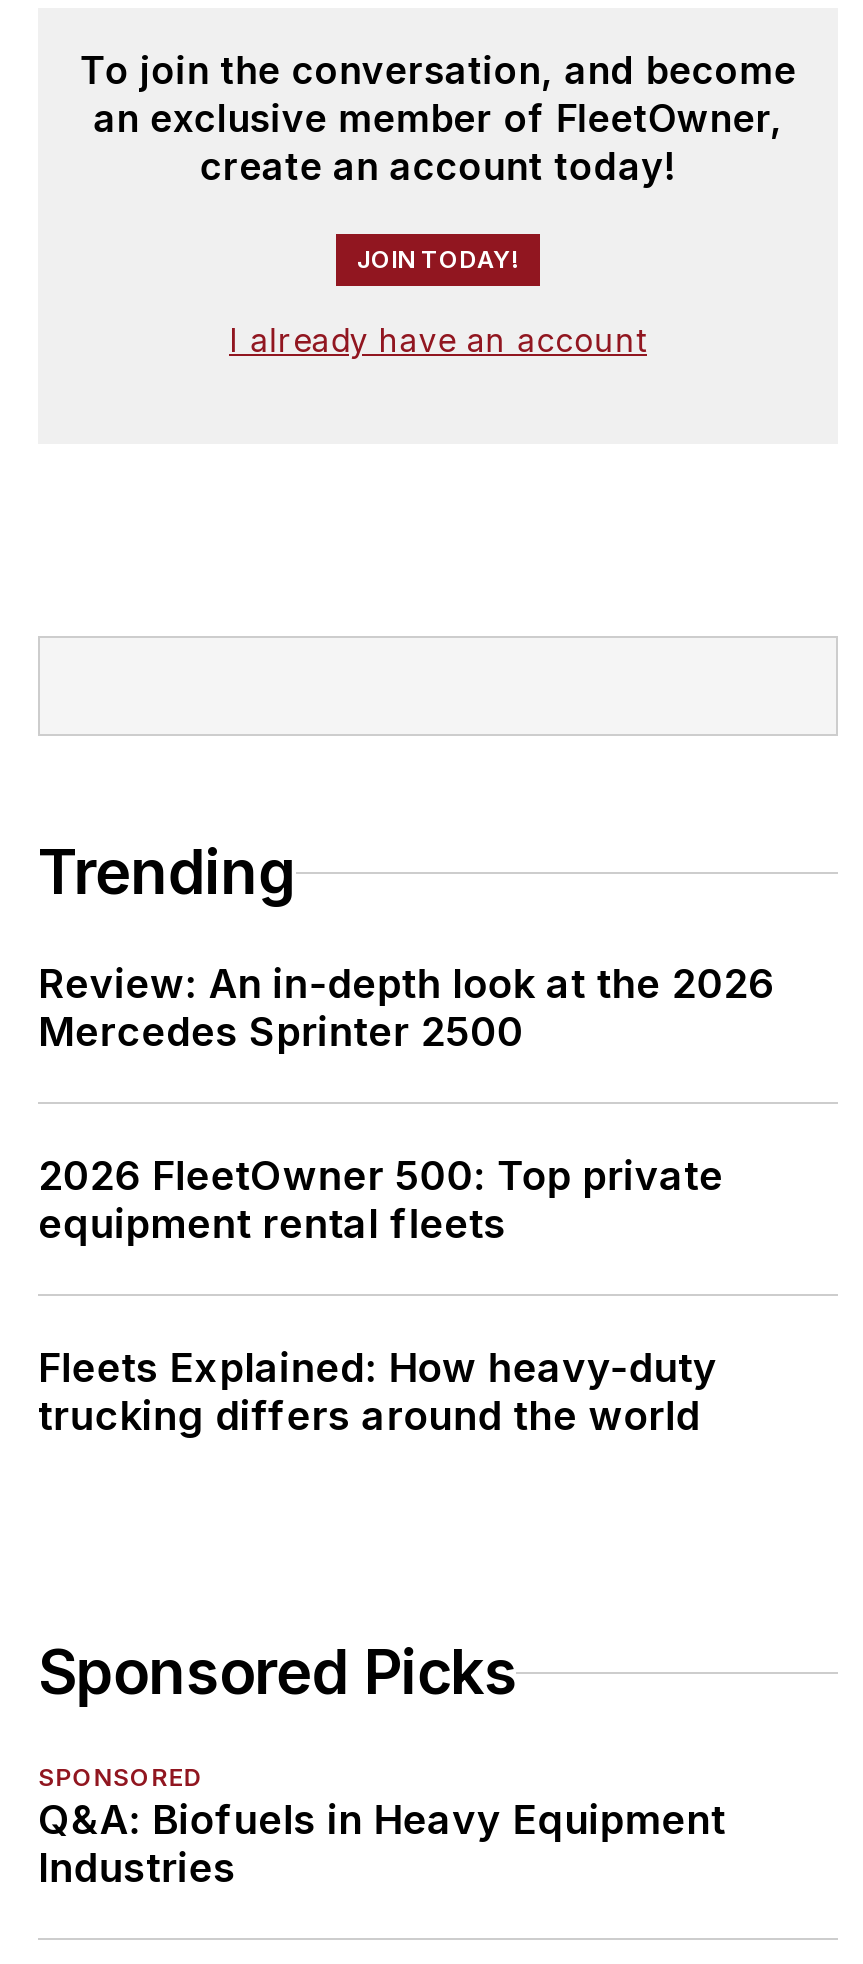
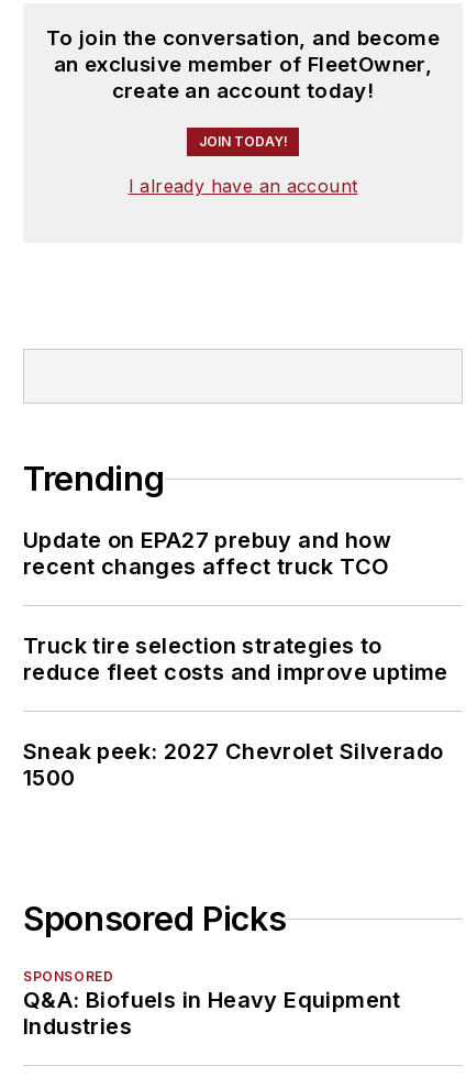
[38,960,775,1056] Review: An in-depth look at the 2026 | Mercedes Sprinter 2500 -> [23,527,391,580] Update on EPA27 prebuy and how | recent changes affect truck TCO
[38,1152,724,1248] 2026 FleetOwner 500: Top private | equipment rental fleets -> [23,633,448,685] Truck tire selection strategies to | reduce fleet costs and improve uptime
[38,1344,718,1440] Fleets Explained: How heavy-duty | trucking differs around the world -> [23,738,443,791] Sneak peek: 2027 Chevrolet Silverado | 1500

